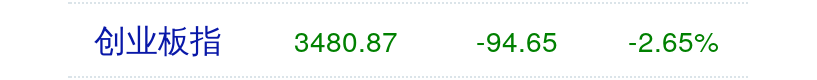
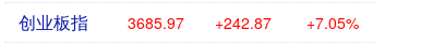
[294,21,398,61] 3480.87 -> [128,12,184,34] 3685.97
[476,21,558,61] -94.65 -> [215,12,272,34] +242.87
[628,21,718,61] -2.65% -> [306,12,359,34] +7.05%

